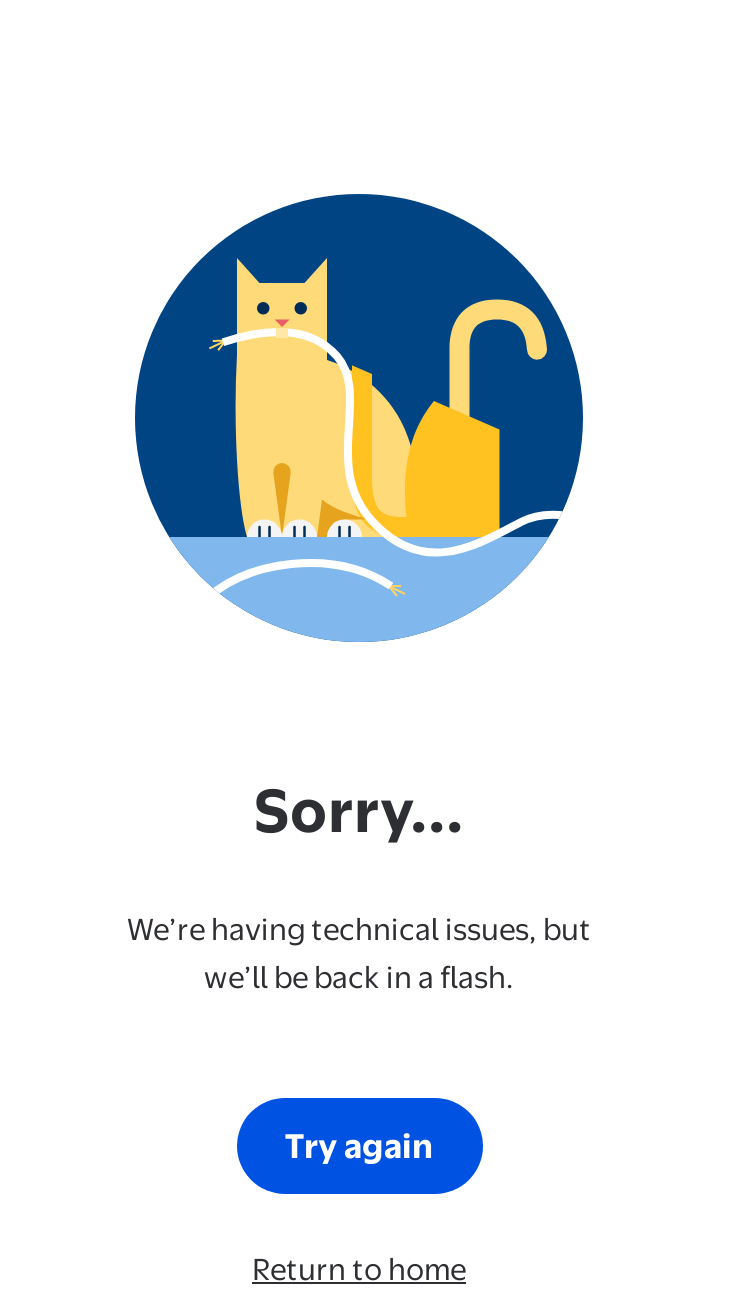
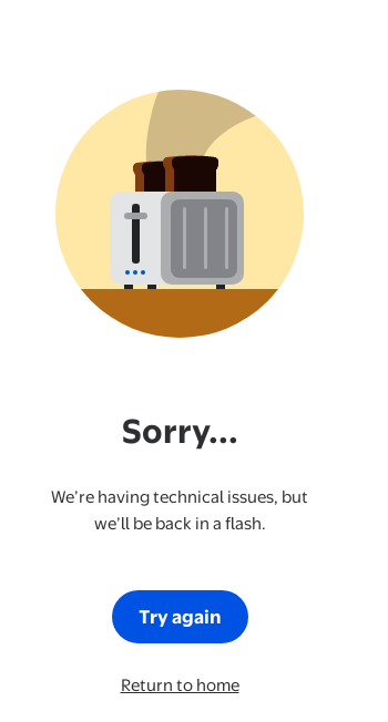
[133,192,585,644] [image] -> [55,90,304,339] [image]

